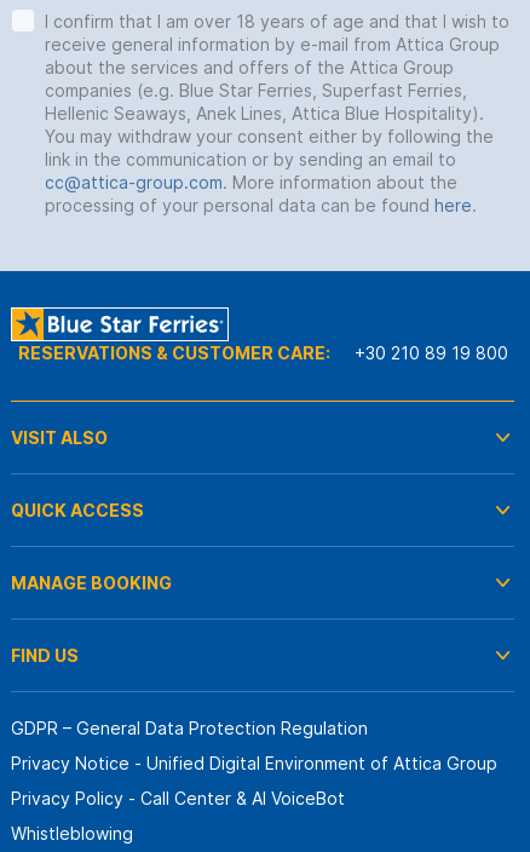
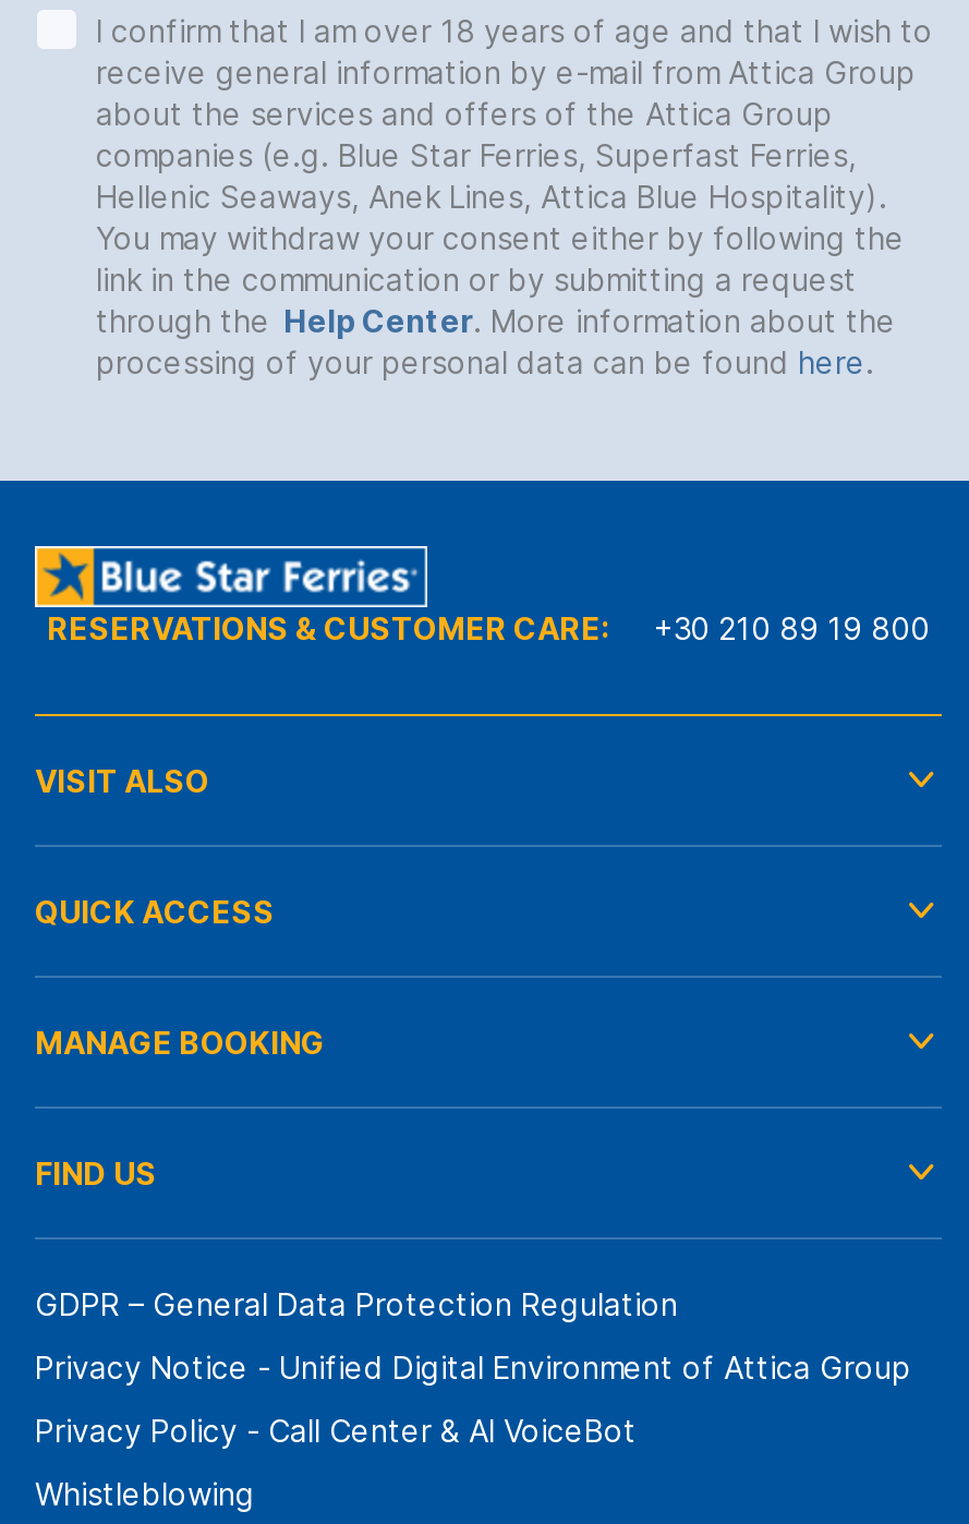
[45,149,457,192] link in the communication or by sending an email to | cc@attica-group.com. More information about the -> [96,261,896,339] link in the communication or by submitting a request | through the Help Center. More information about the

